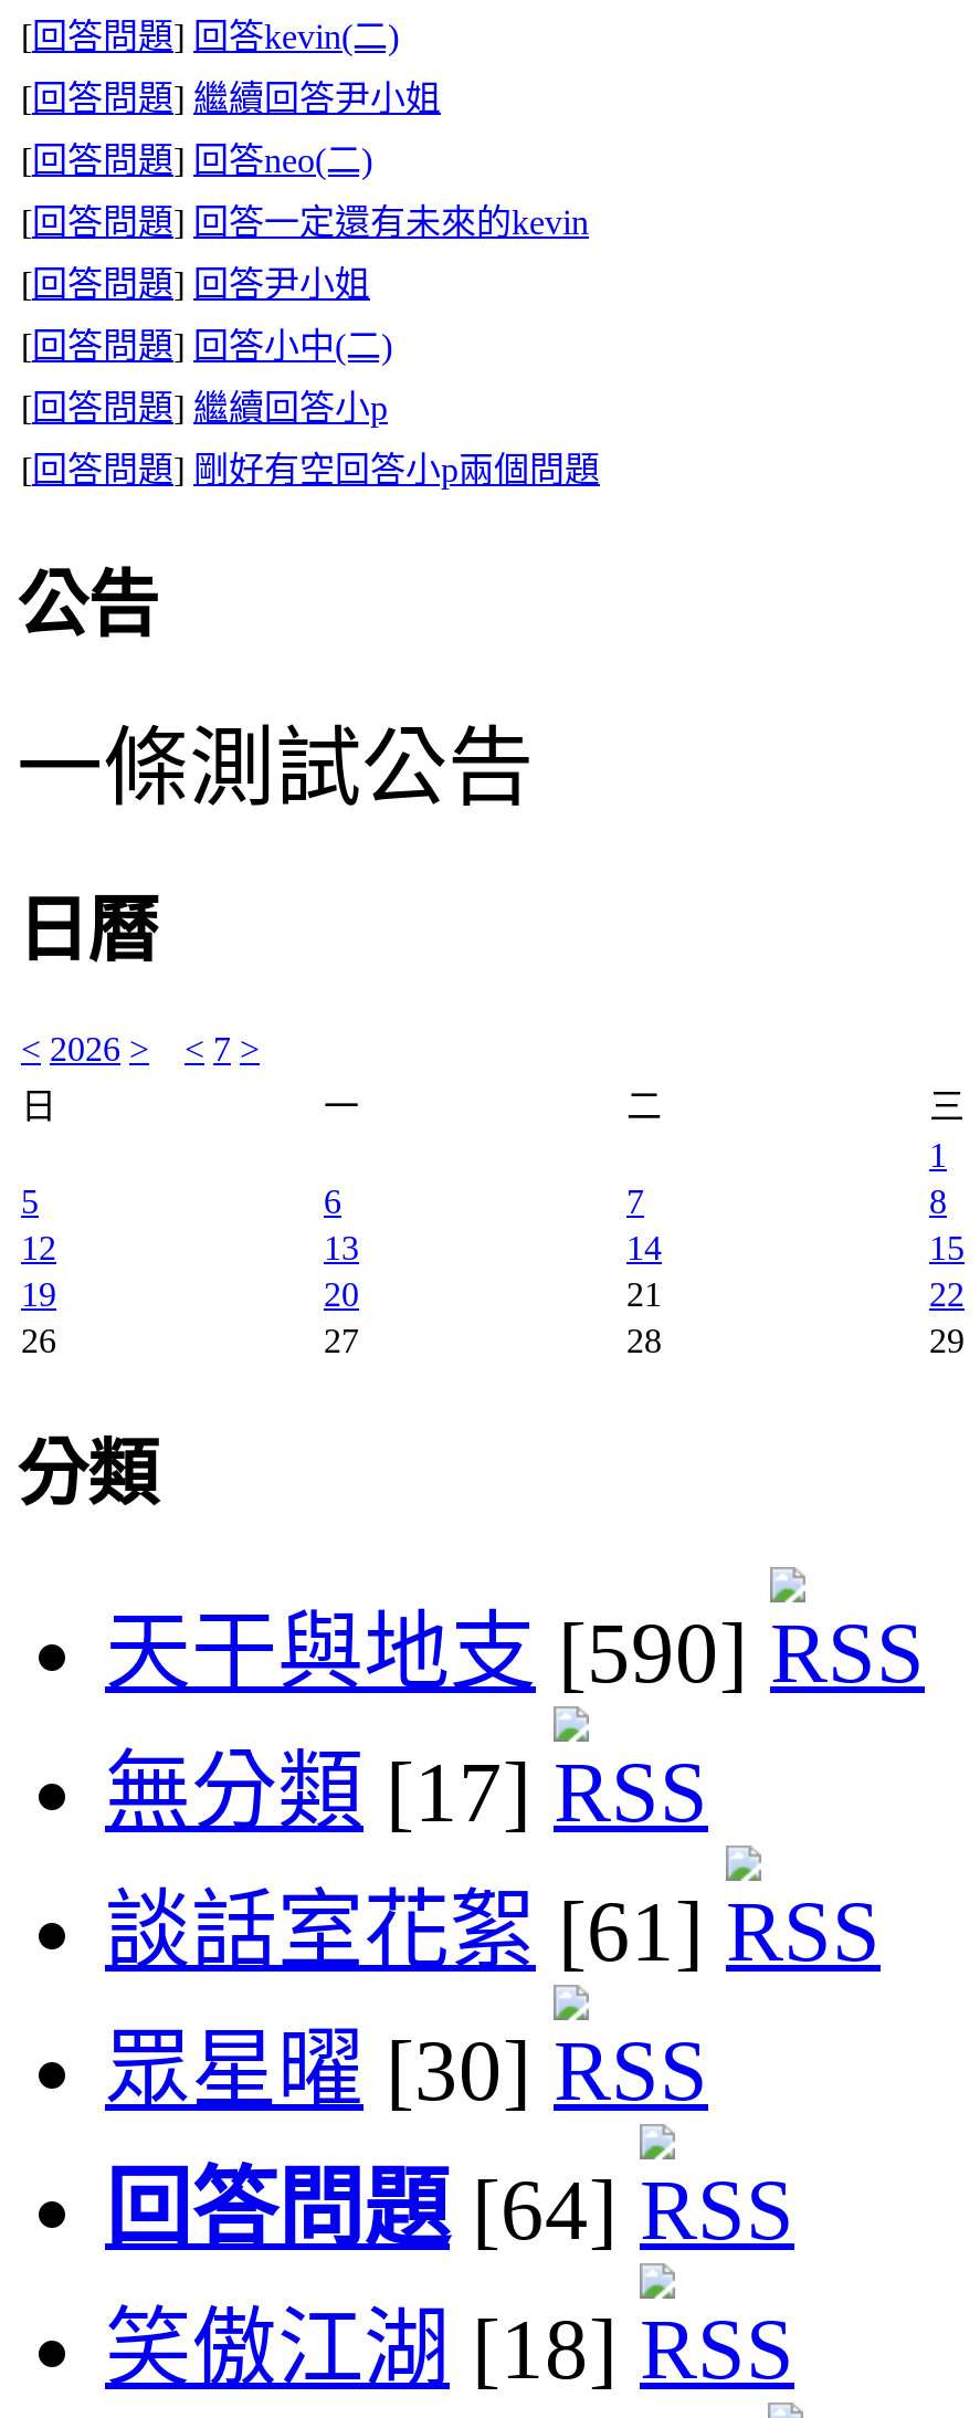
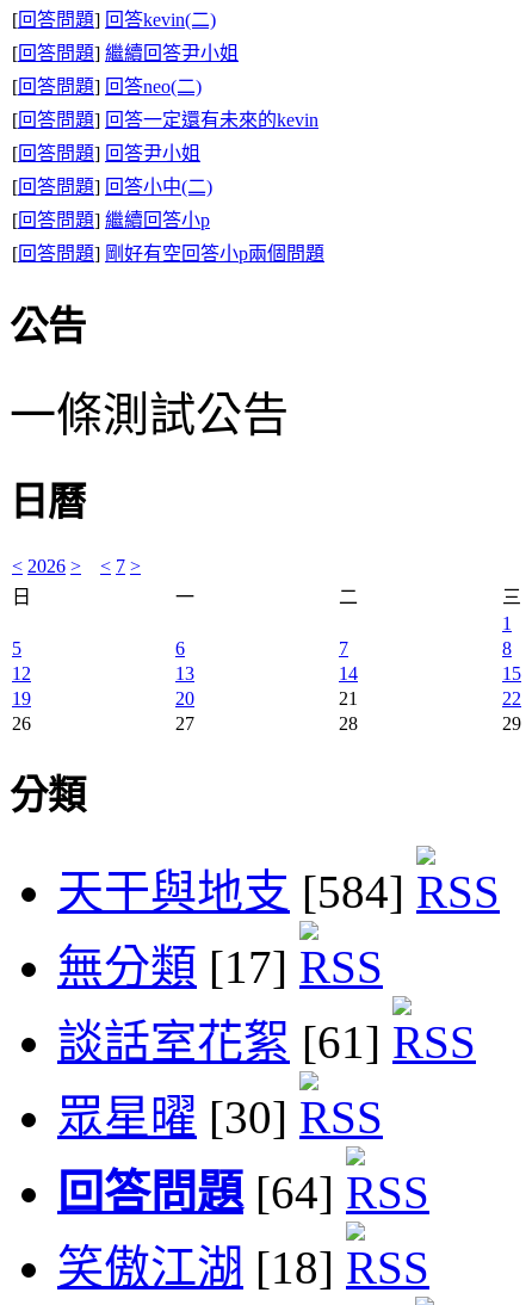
[105,1604,770,1699] 天干與地支[590] -> [57,866,416,917] 天干與地支[584]

